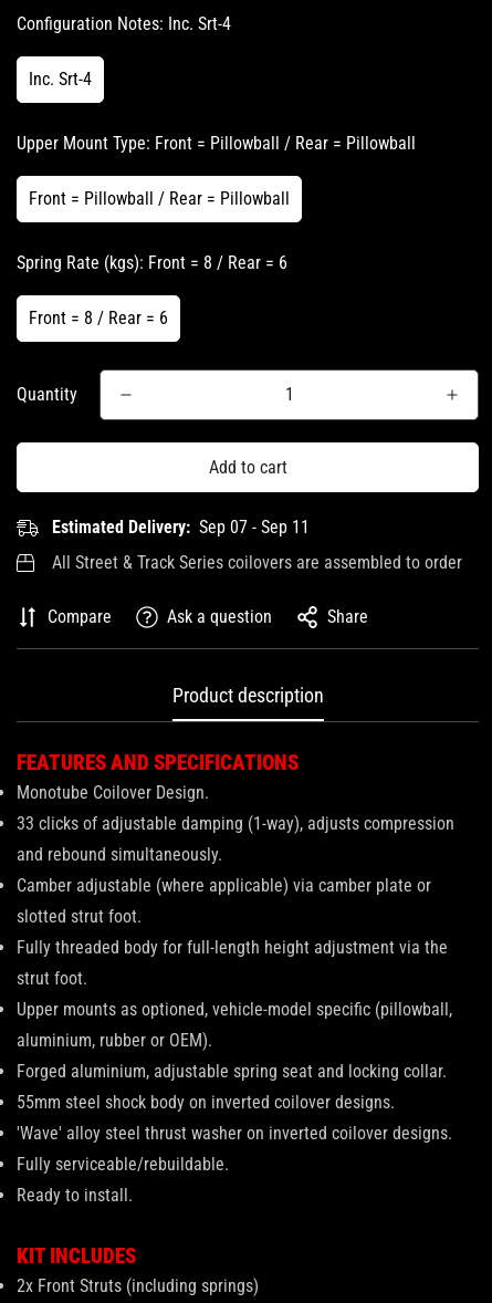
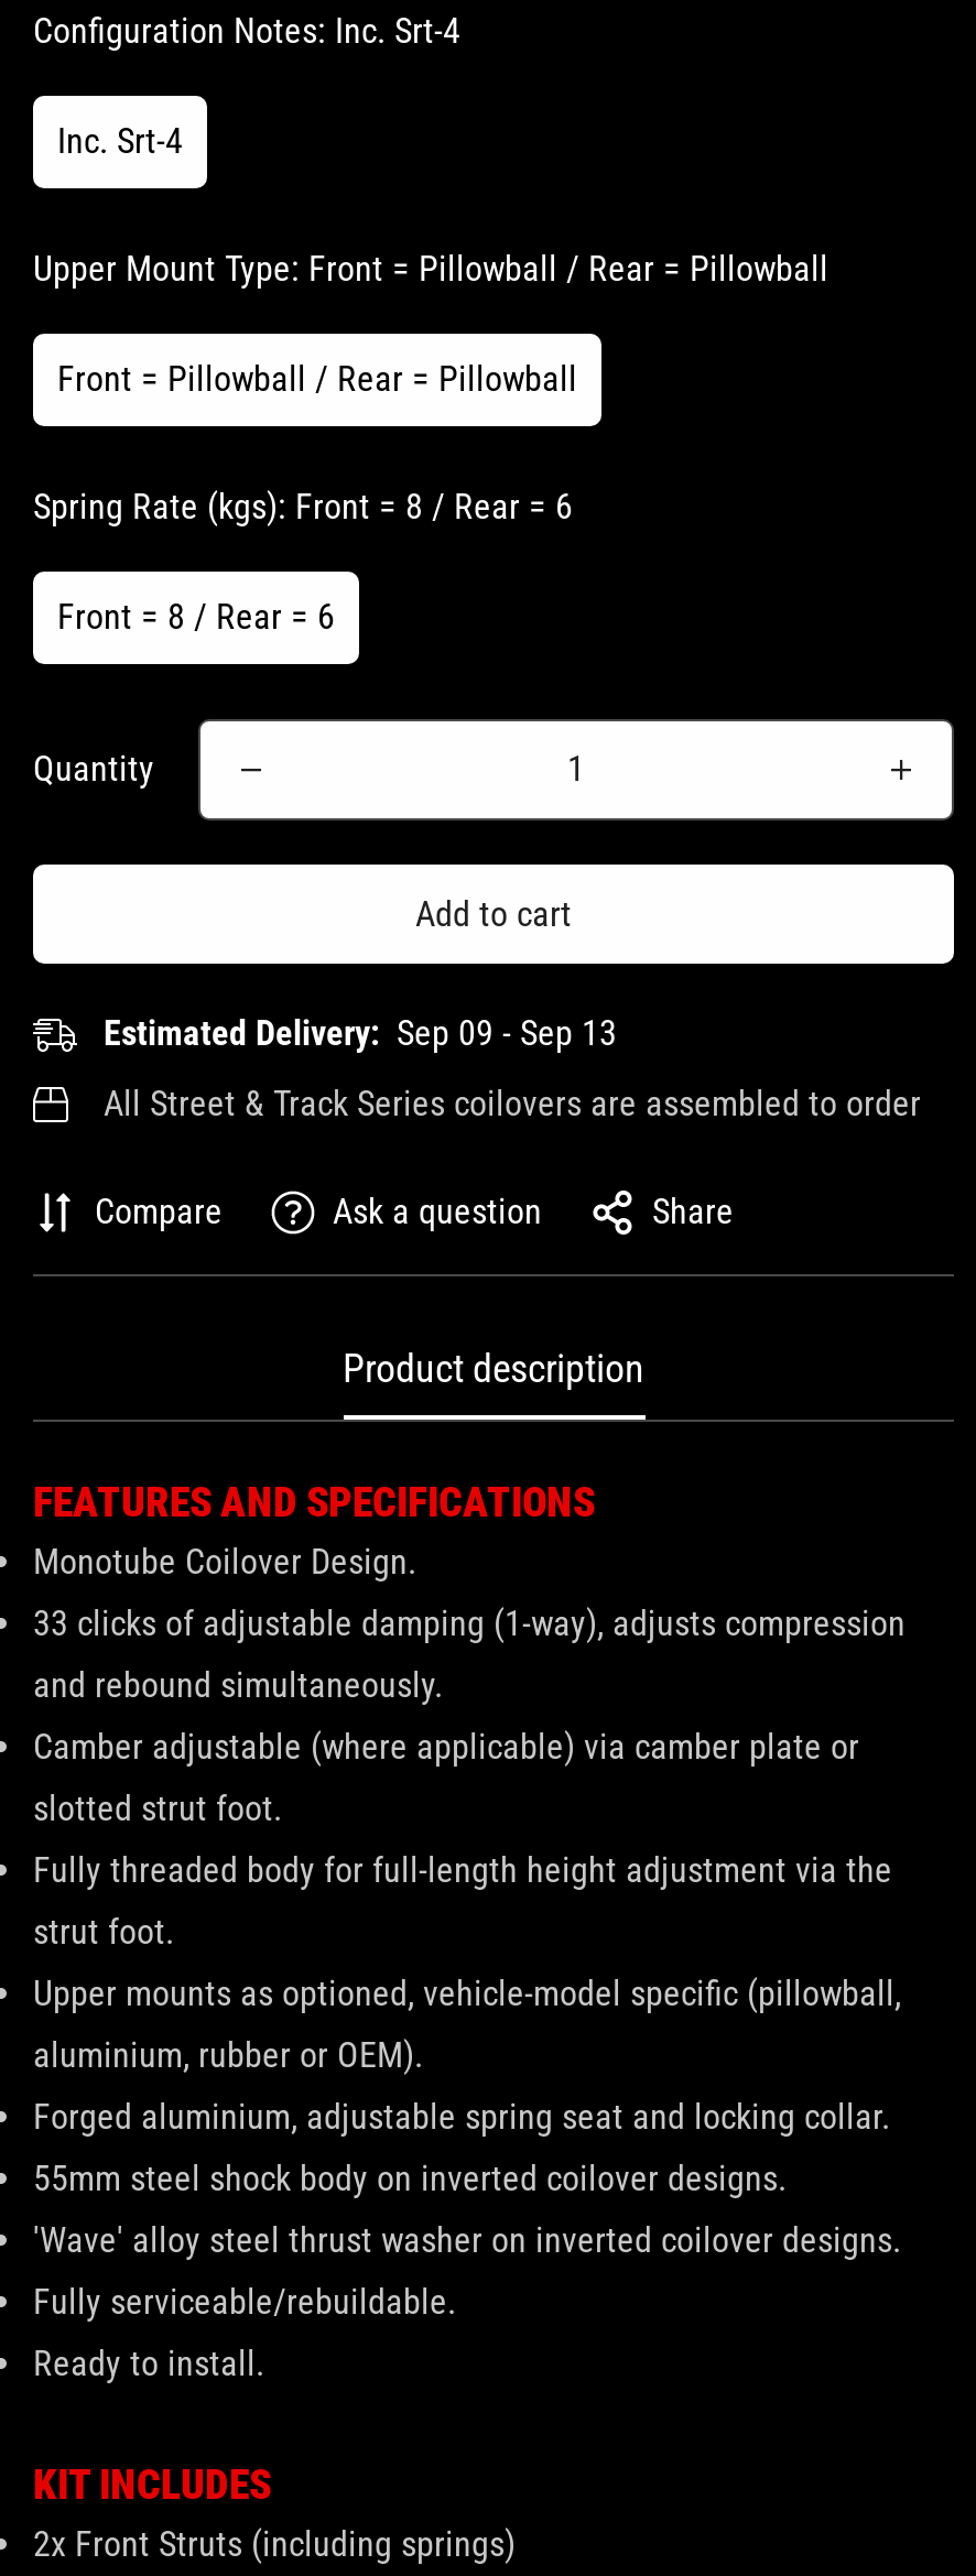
[52,517,310,538] Estimated Delivery: Sep 07 - Sep 11 -> [104,1012,617,1054] Estimated Delivery: Sep 09 - Sep 13

